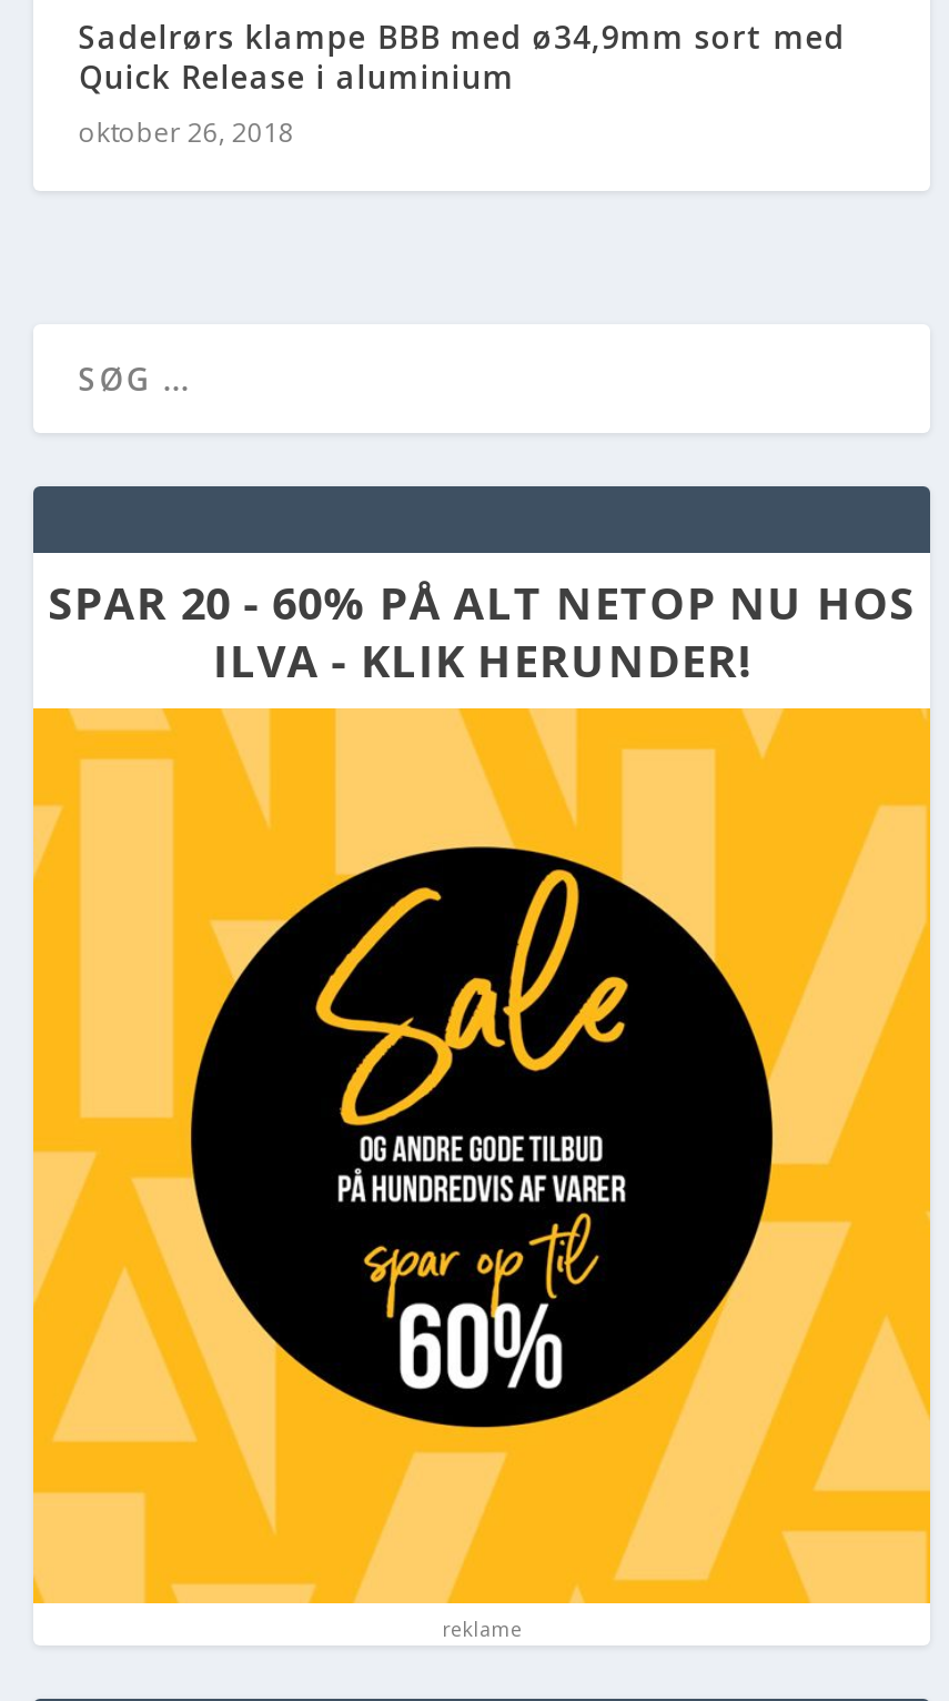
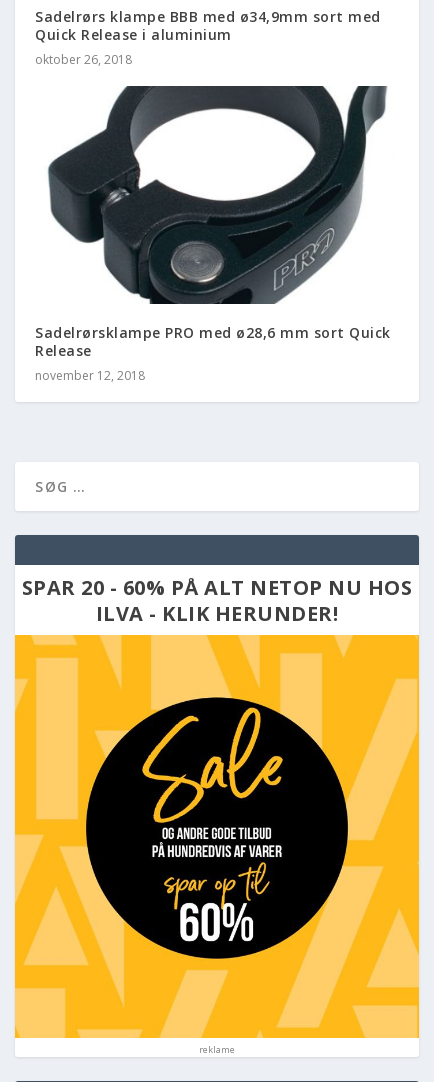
none -> [35,85,391,384] [image] | Sadelrørsklampe PRO med ø28,6 mm sort Quick | Release | november 12, 2018

